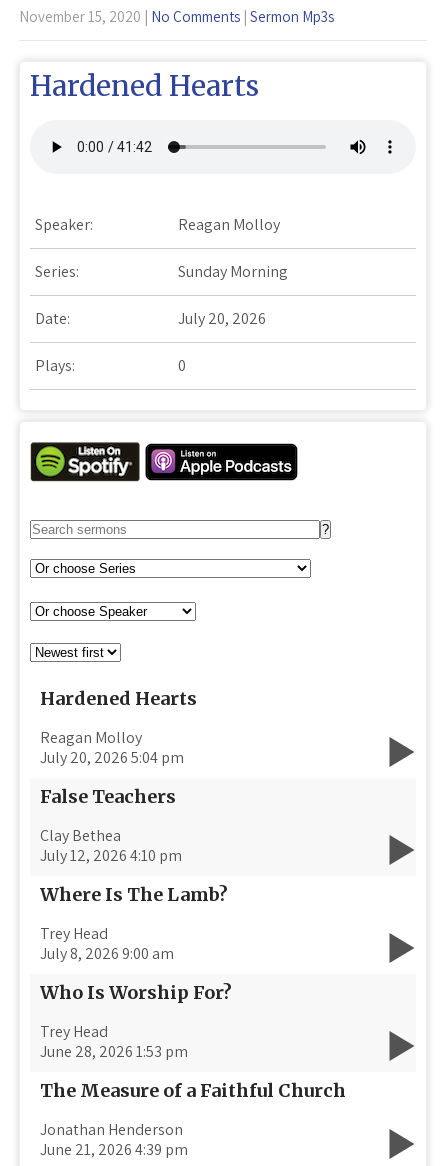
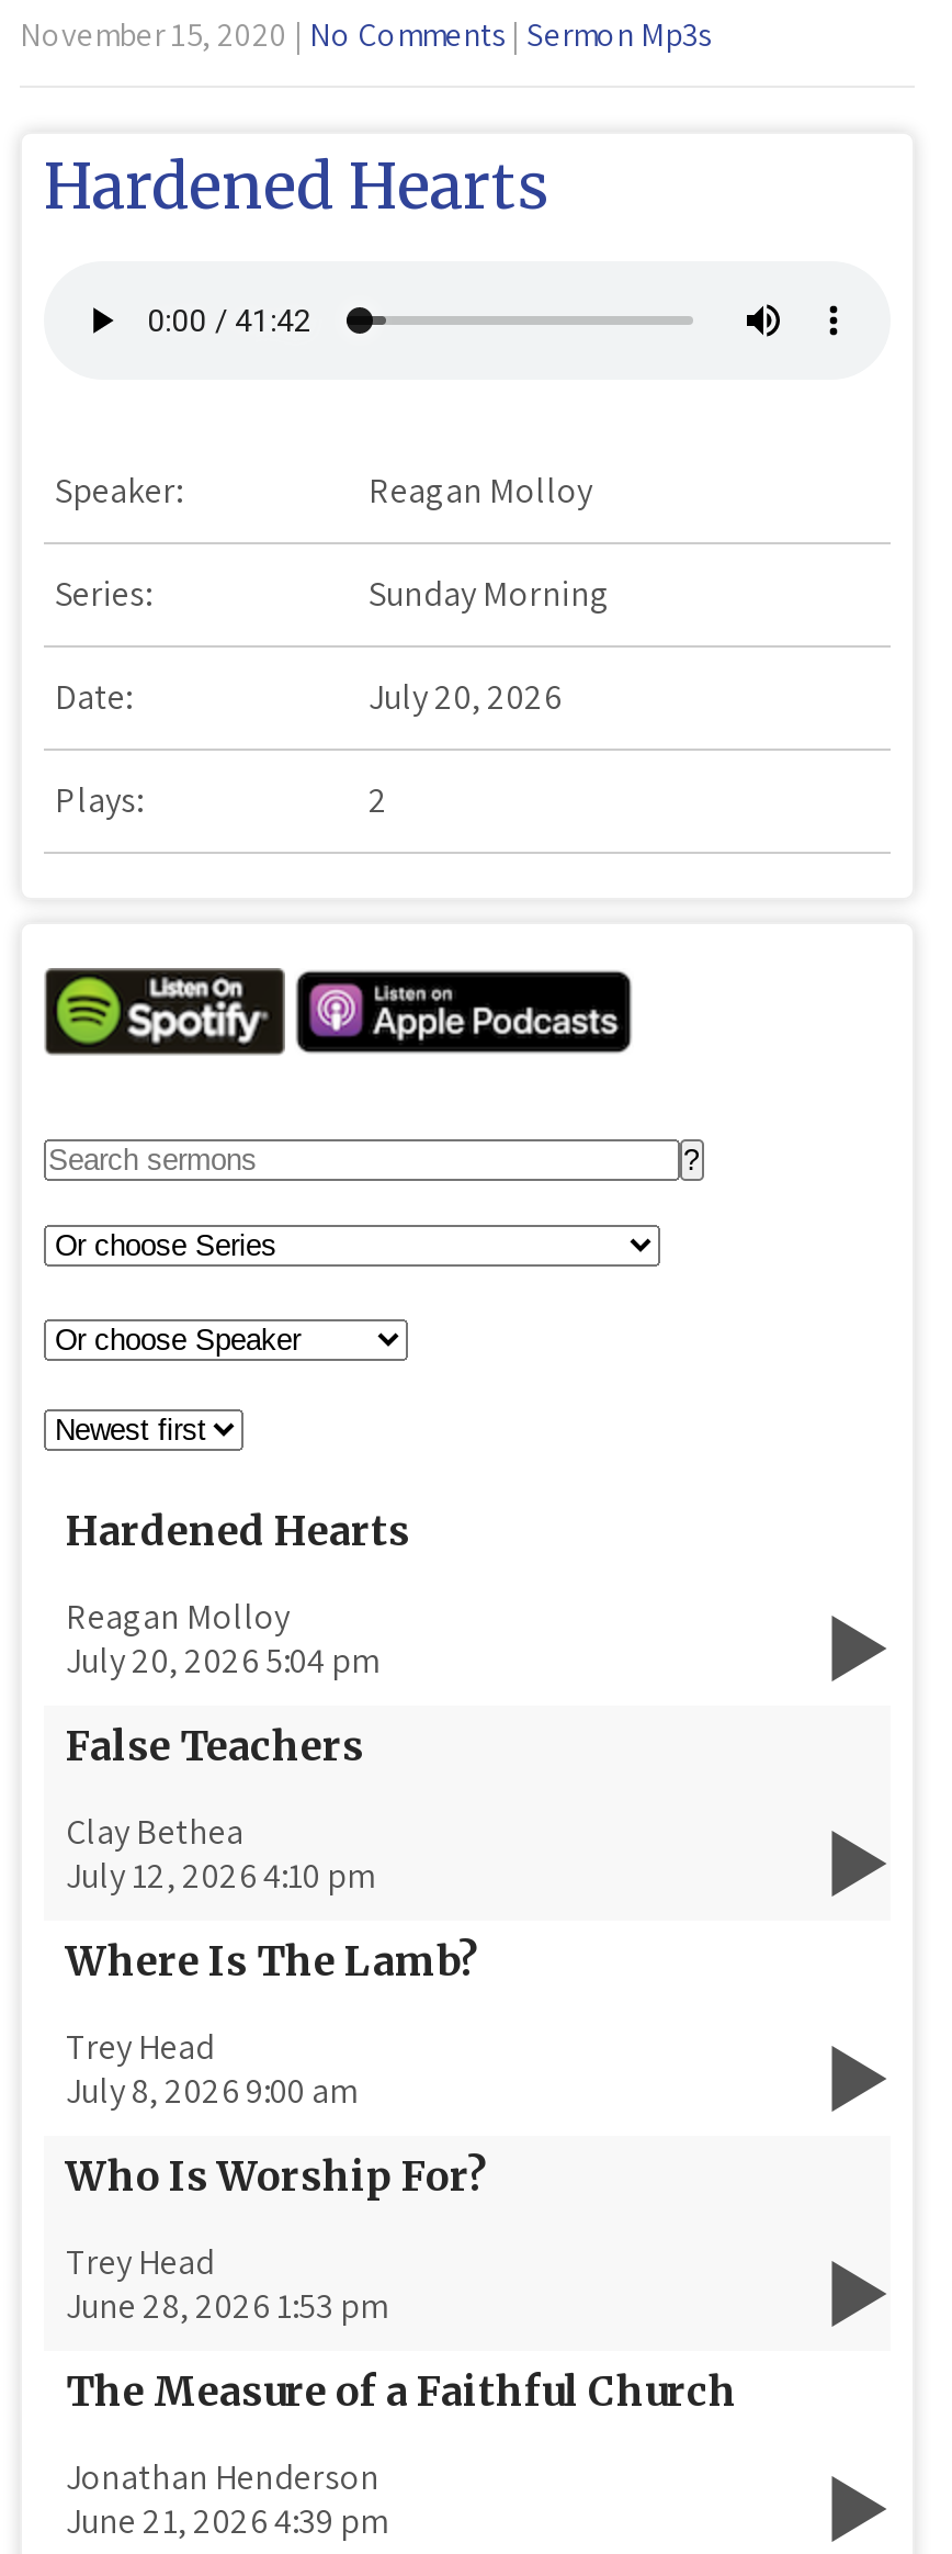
[178,355,186,376] 0 -> [369,776,388,823] 2

